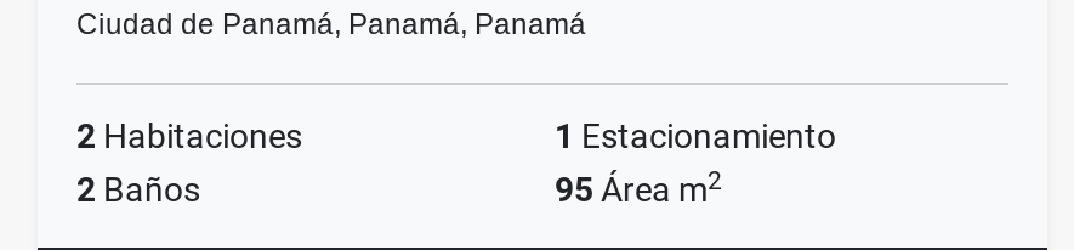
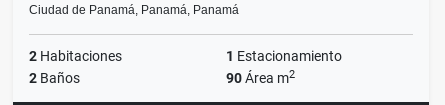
[555,165,722,209] 95 Área m2 -> [226,68,295,86] 90 Área m2

